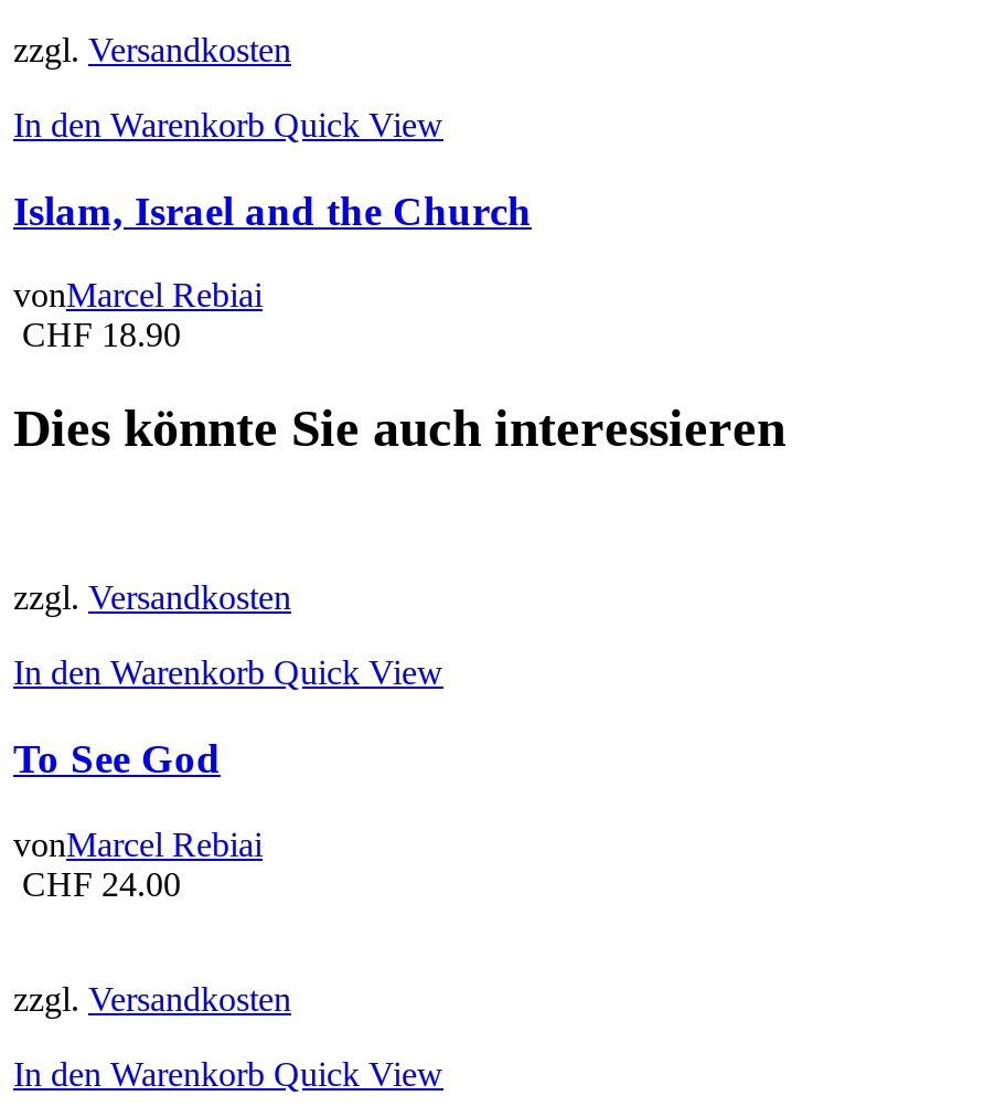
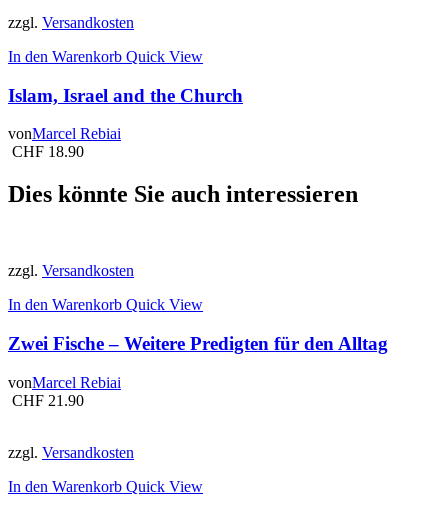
[13,735,221,781] To See God -> [8,333,388,354] Zwei Fische – Weitere Predigten für den Alltag
[13,865,181,902] CHF 24.00 -> [8,392,84,409] CHF 21.90

